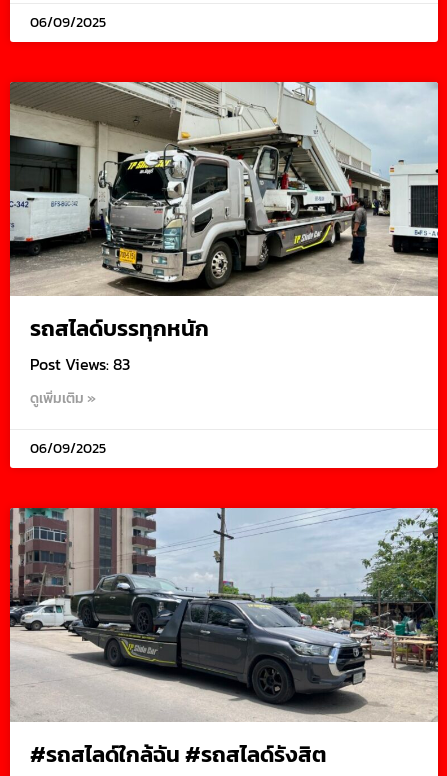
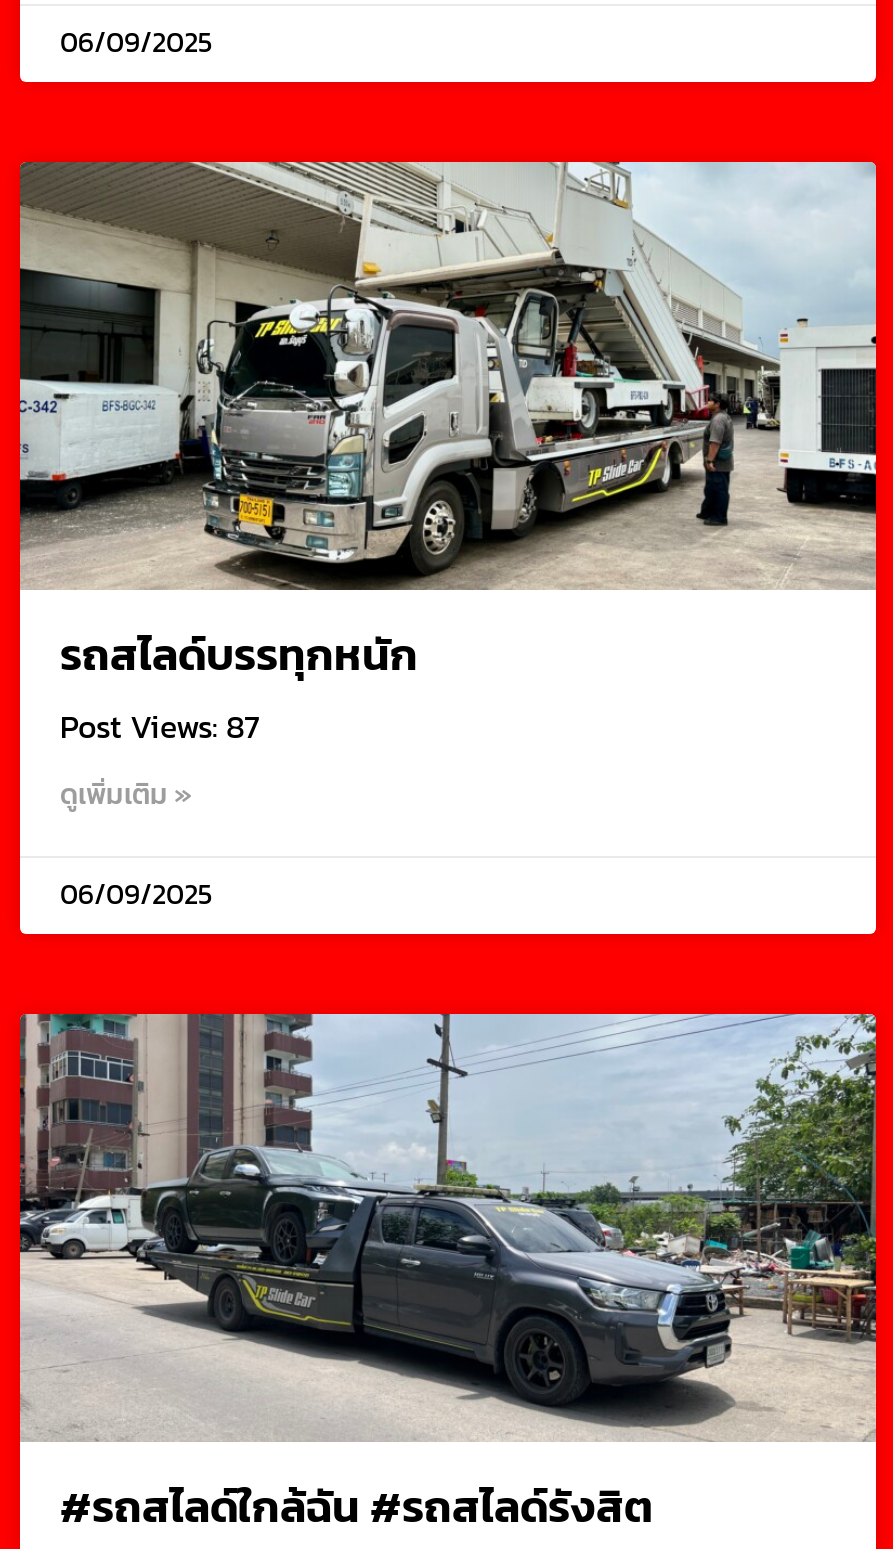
[30,352,130,376] Post Views: 83 -> [60,701,260,749] Post Views: 87

